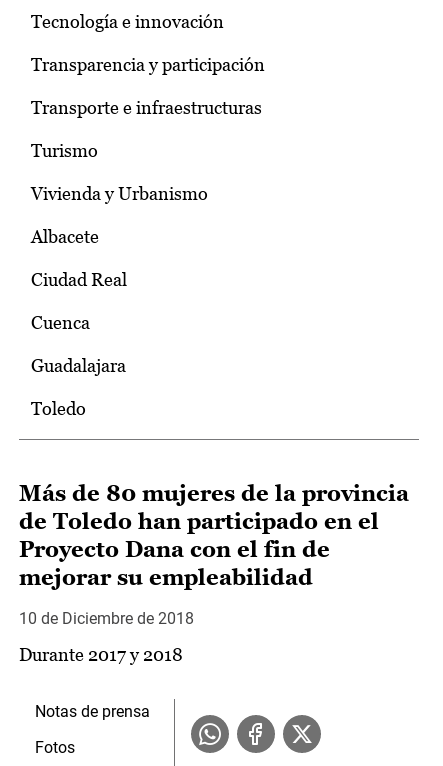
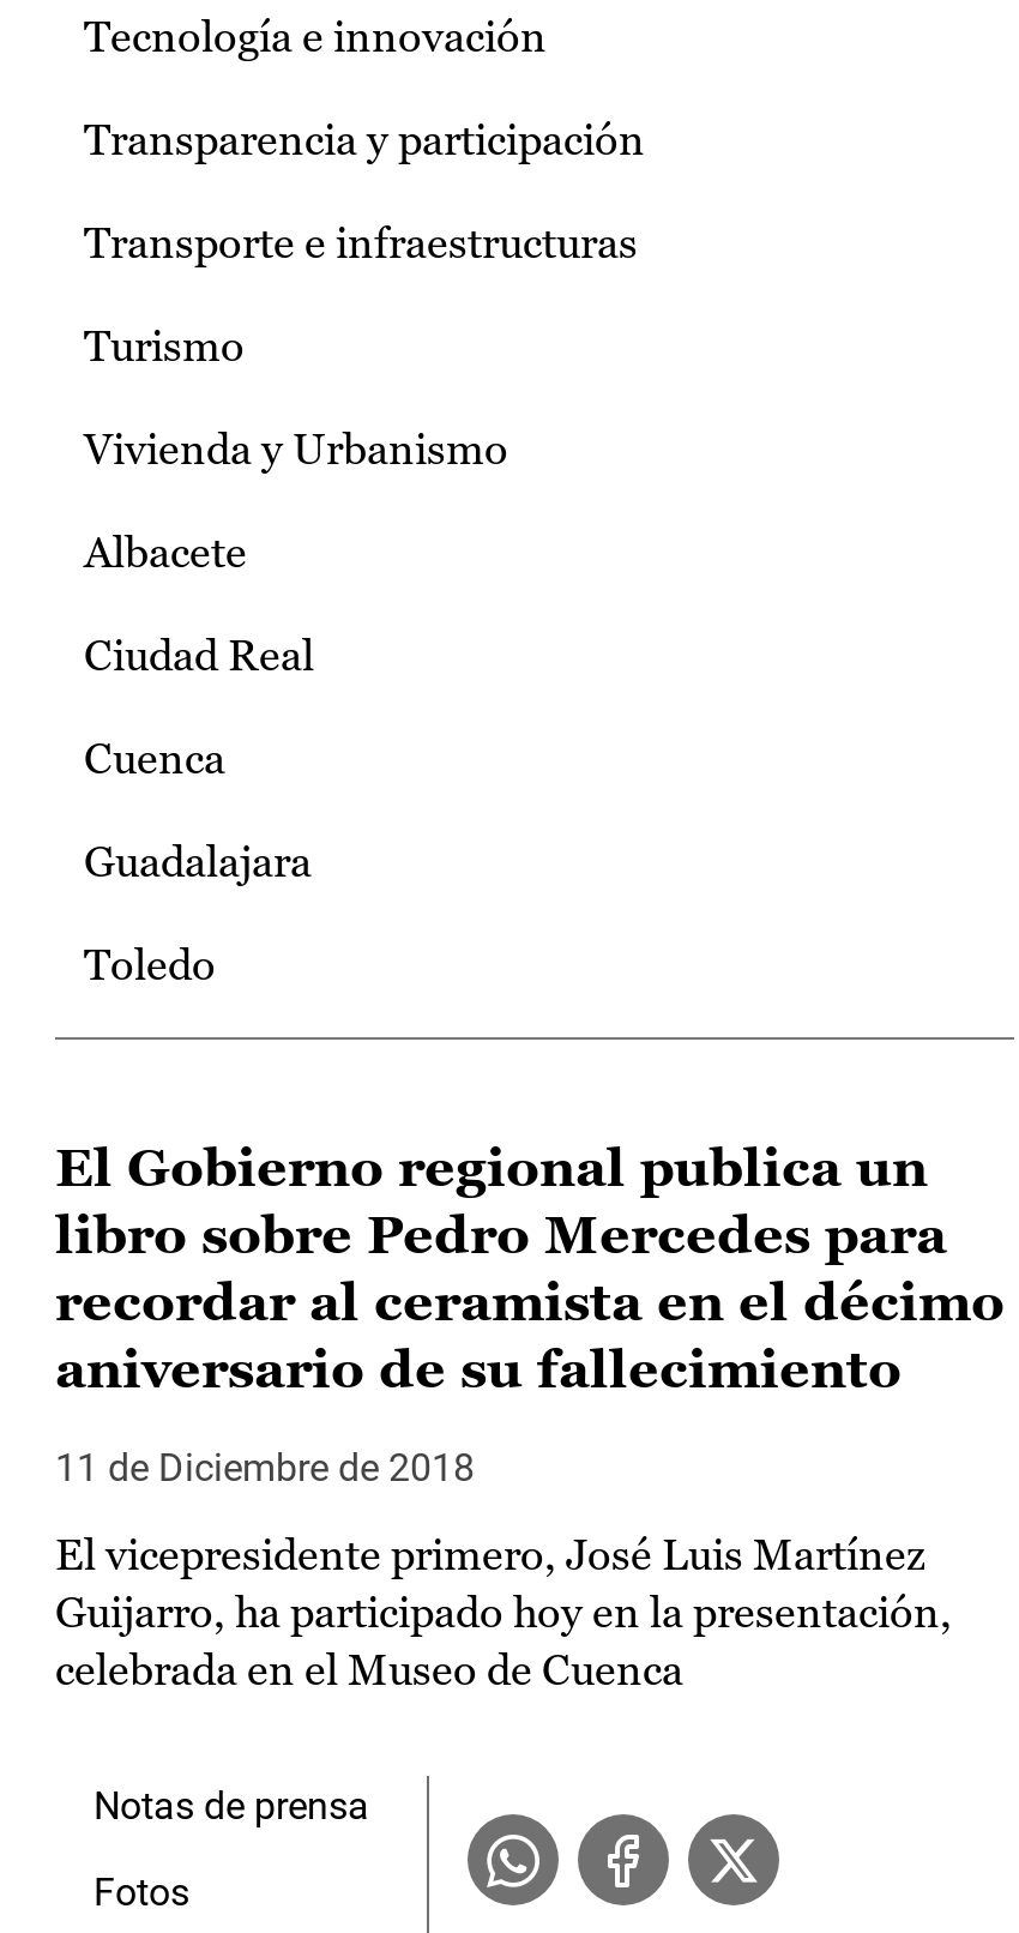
[19,481,409,590] Más de 80 mujeres de la provincia | de Toledo han participado en el | Proyecto Dana con el fin de | mejorar su empleabilidad -> [55,1138,1005,1400] El Gobierno regional publica un | libro sobre Pedro Mercedes para | recordar al ceramista en el décimo | aniversario de su fallecimiento
[19,609,194,628] 10 de Diciembre de 2018 -> [55,1445,475,1491] 11 de Diciembre de 2018
[19,644,183,665] Durante 2017 y 2018 -> [55,1529,952,1695] El vicepresidente primero, José Luis Martínez | Guijarro, ha participado hoy en la presentación, | celebrada en el Museo de Cuenca

